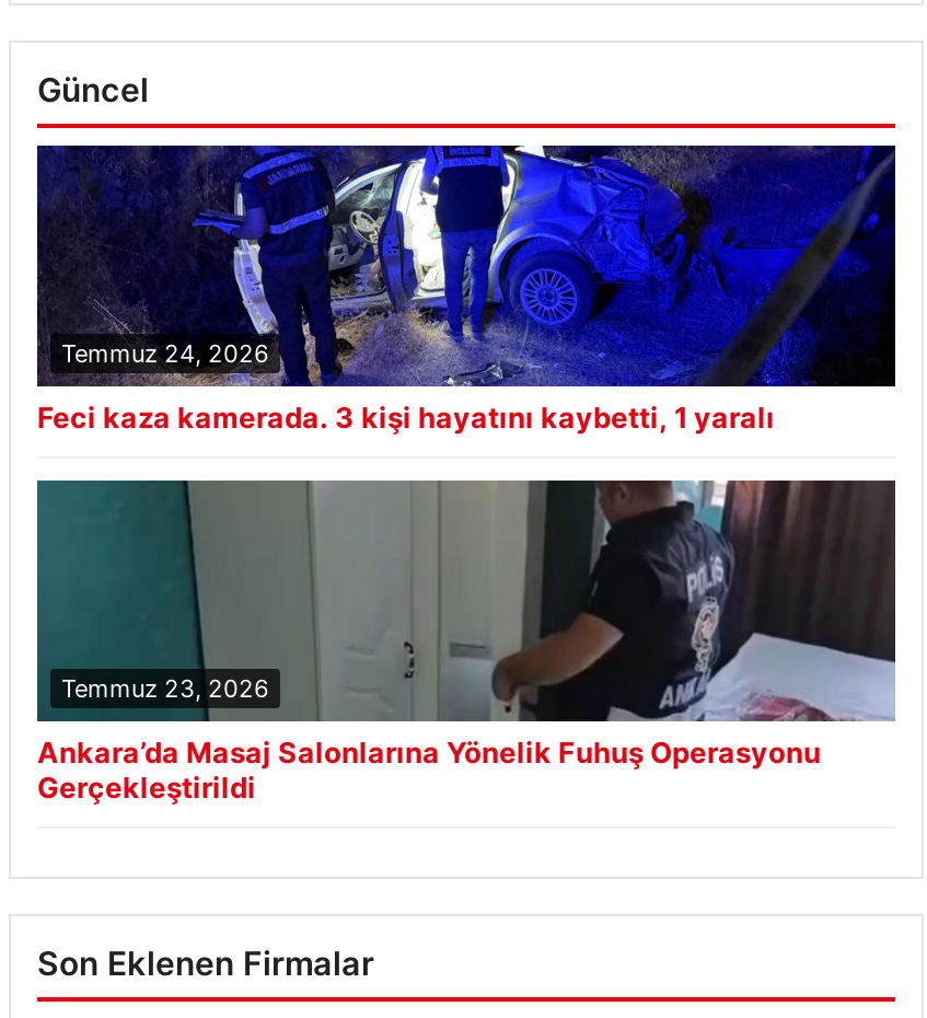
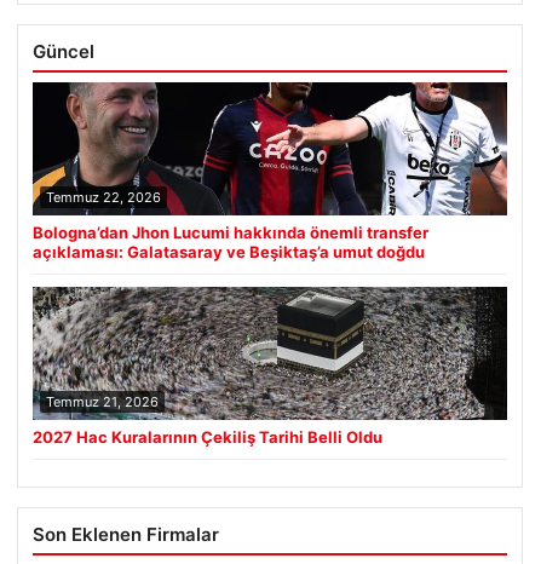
[37,143,897,386] [image] | Temmuz 24, 2026 -> [33,81,508,215] [image] | Temmuz 22, 2026
[37,400,775,435] Feci kaza kamerada. 3 kişi hayatını kaybetti, 1 yaralı -> [33,223,428,262] Bologna’dan Jhon Lucumi hakkında önemli transfer | açıklaması: Galatasaray ve Beşiktaş’a umut doğdu
[35,478,897,756] [image] | Temmuz 23, 2026 -> [33,267,508,421] [image] | Temmuz 21, 2026
[37,735,821,805] Ankara’da Masaj Salonlarına Yönelik Fuhuş Operasyonu | Gerçekleştirildi -> [33,428,382,447] 2027 Hac Kuralarının Çekiliş Tarihi Belli Oldu

